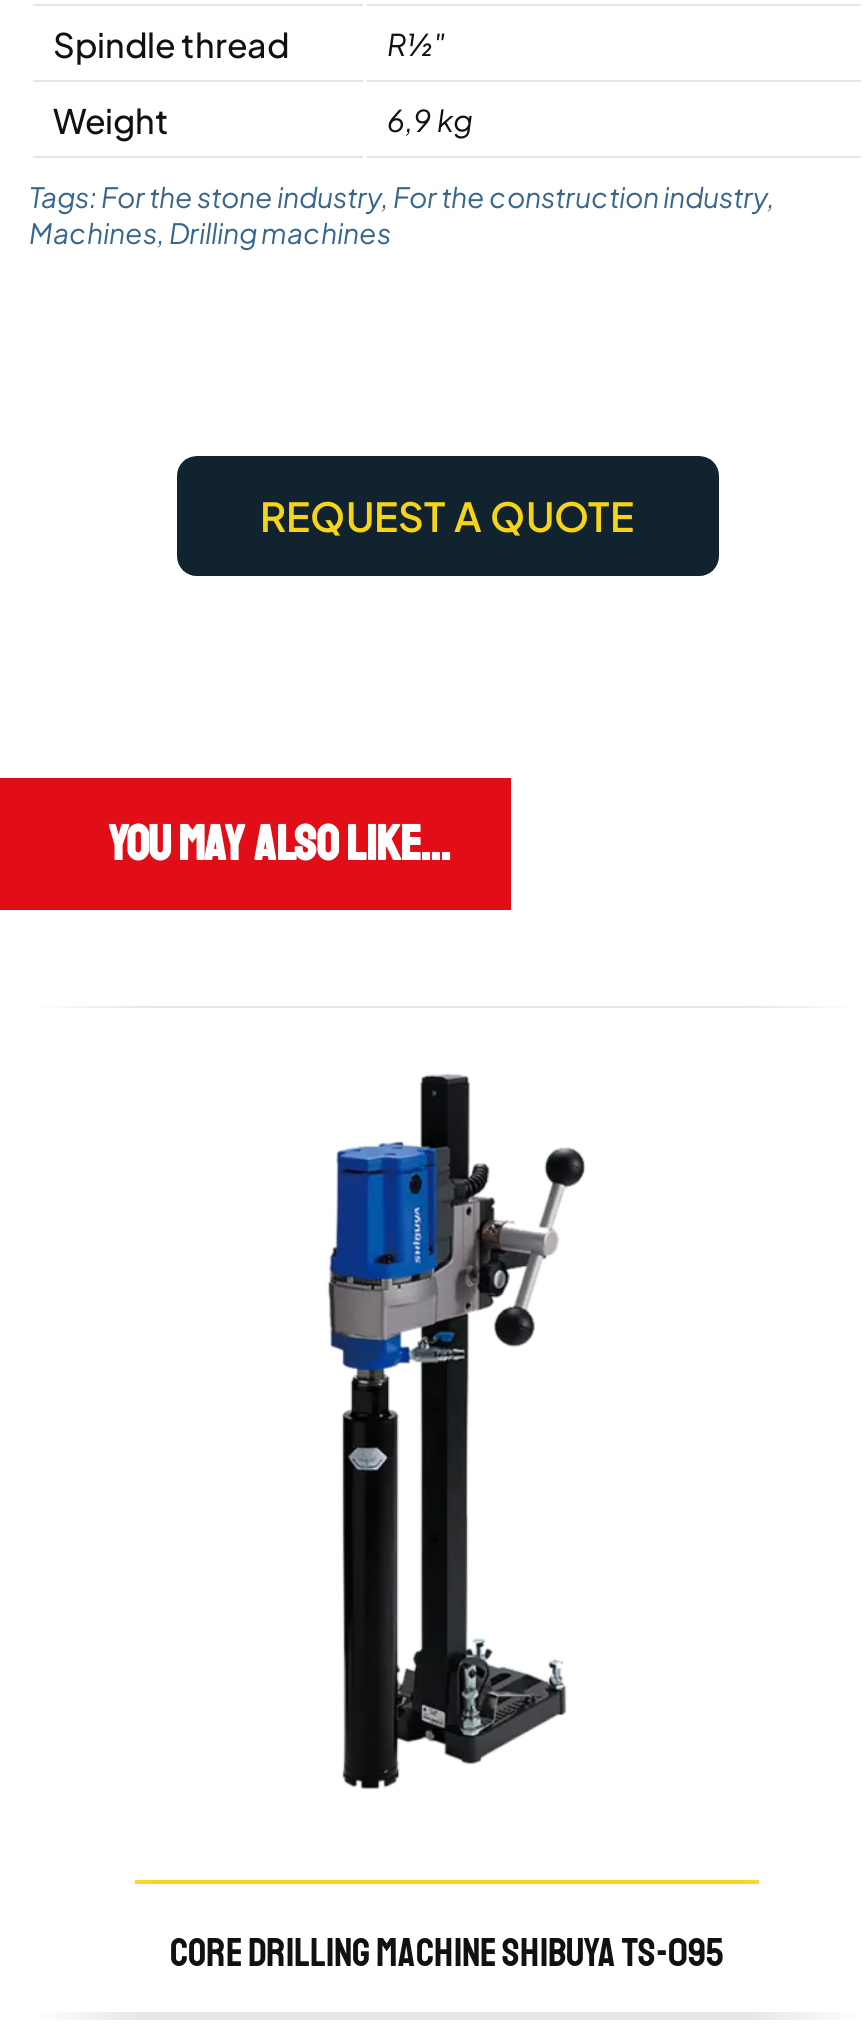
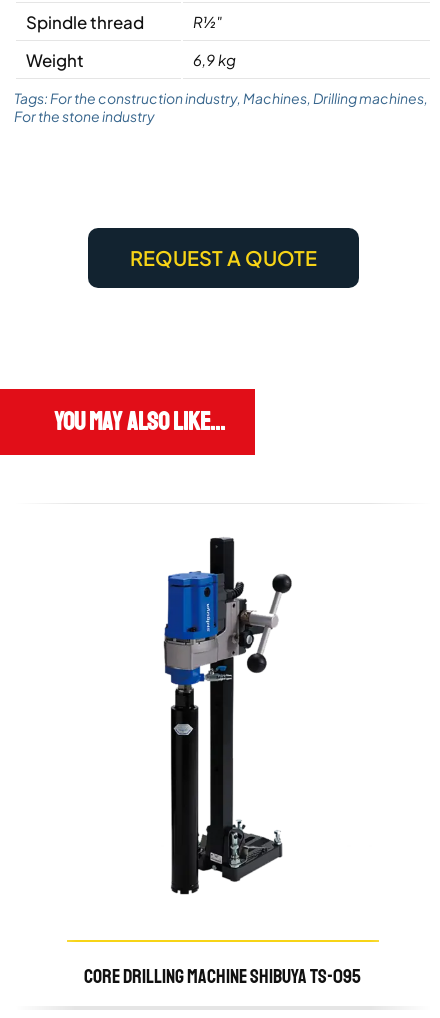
[29,178,775,250] Tags: For the stone industry, For the construction industry, | Machines, Drilling machines -> [14,89,428,125] Tags: For the construction industry, Machines, Drilling machines, | For the stone industry

